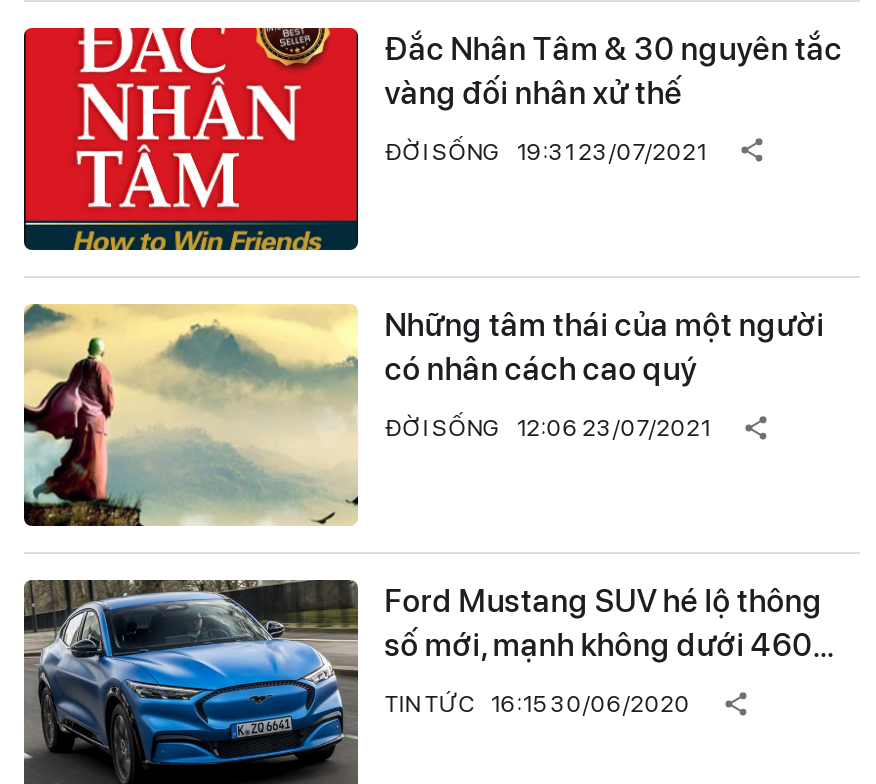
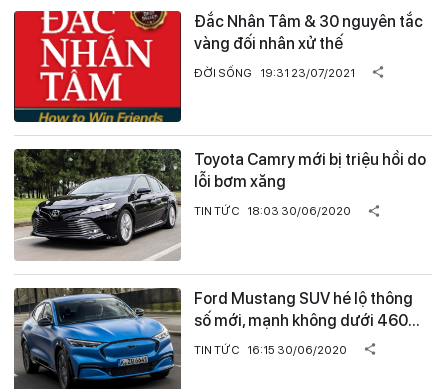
[22,304,824,526] [image] | Những tâm thái của một người | có nhân cách cao quý -> [13,148,426,261] [image] | Toyota Camry mới bị triệu hồi do | lỗi bơm xăng
[384,414,710,442] ĐỜI SỐNG 12:06 23/07/2021 -> [194,204,351,218] TIN TỨC 18:03 30/06/2020

